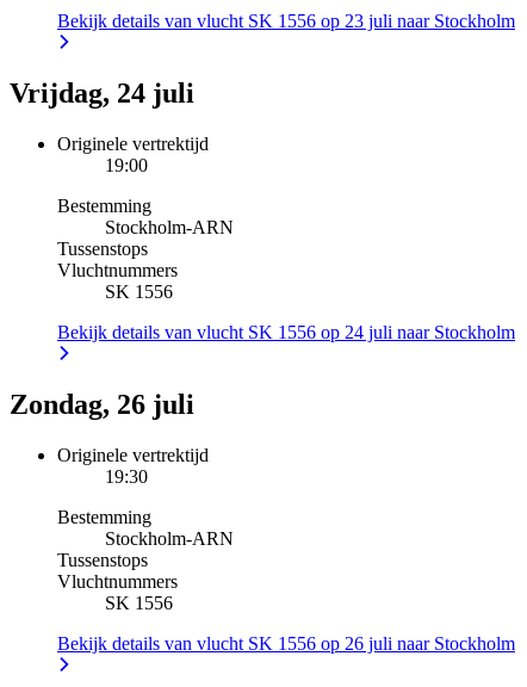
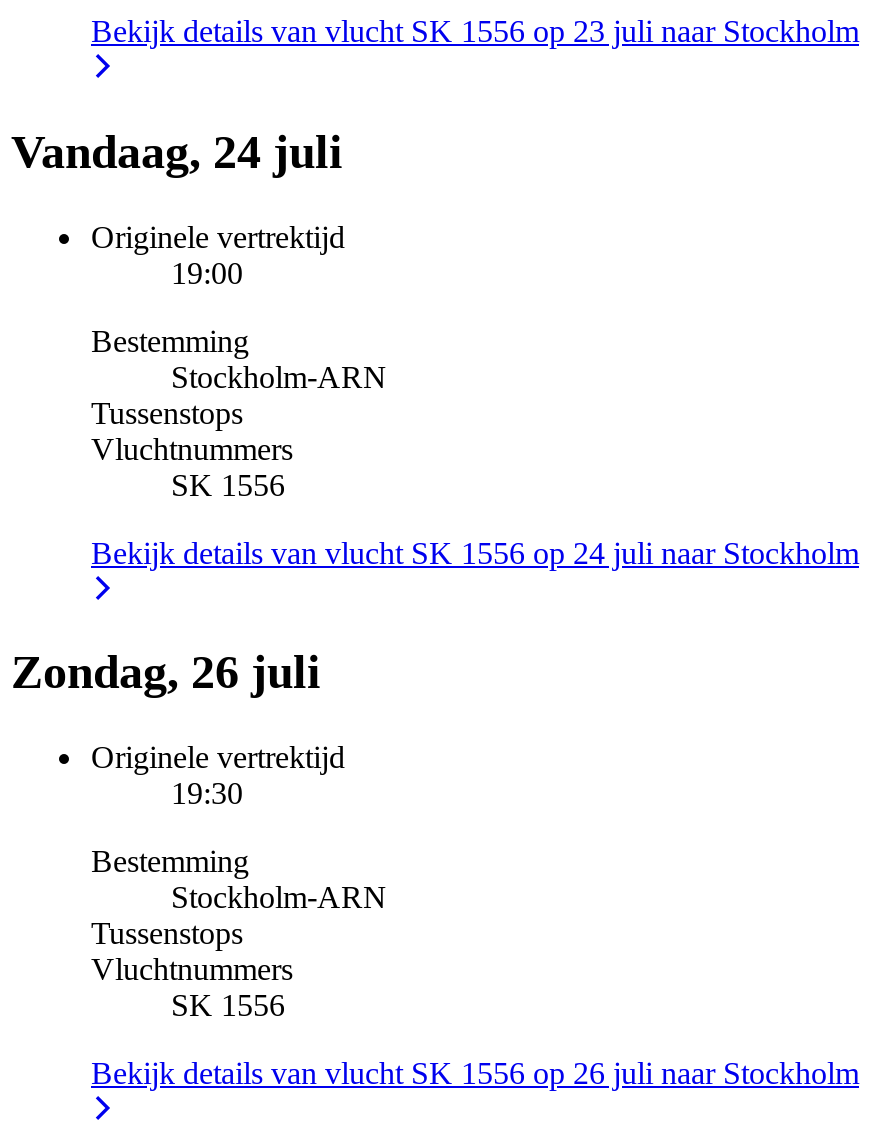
[10,78,194,109] Vrijdag, 24 juli -> [11,125,343,177] Vandaag, 24 juli

